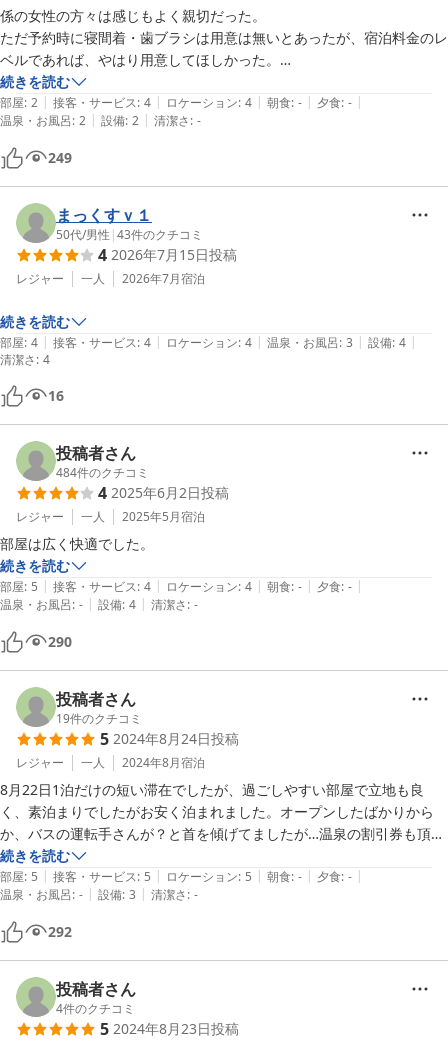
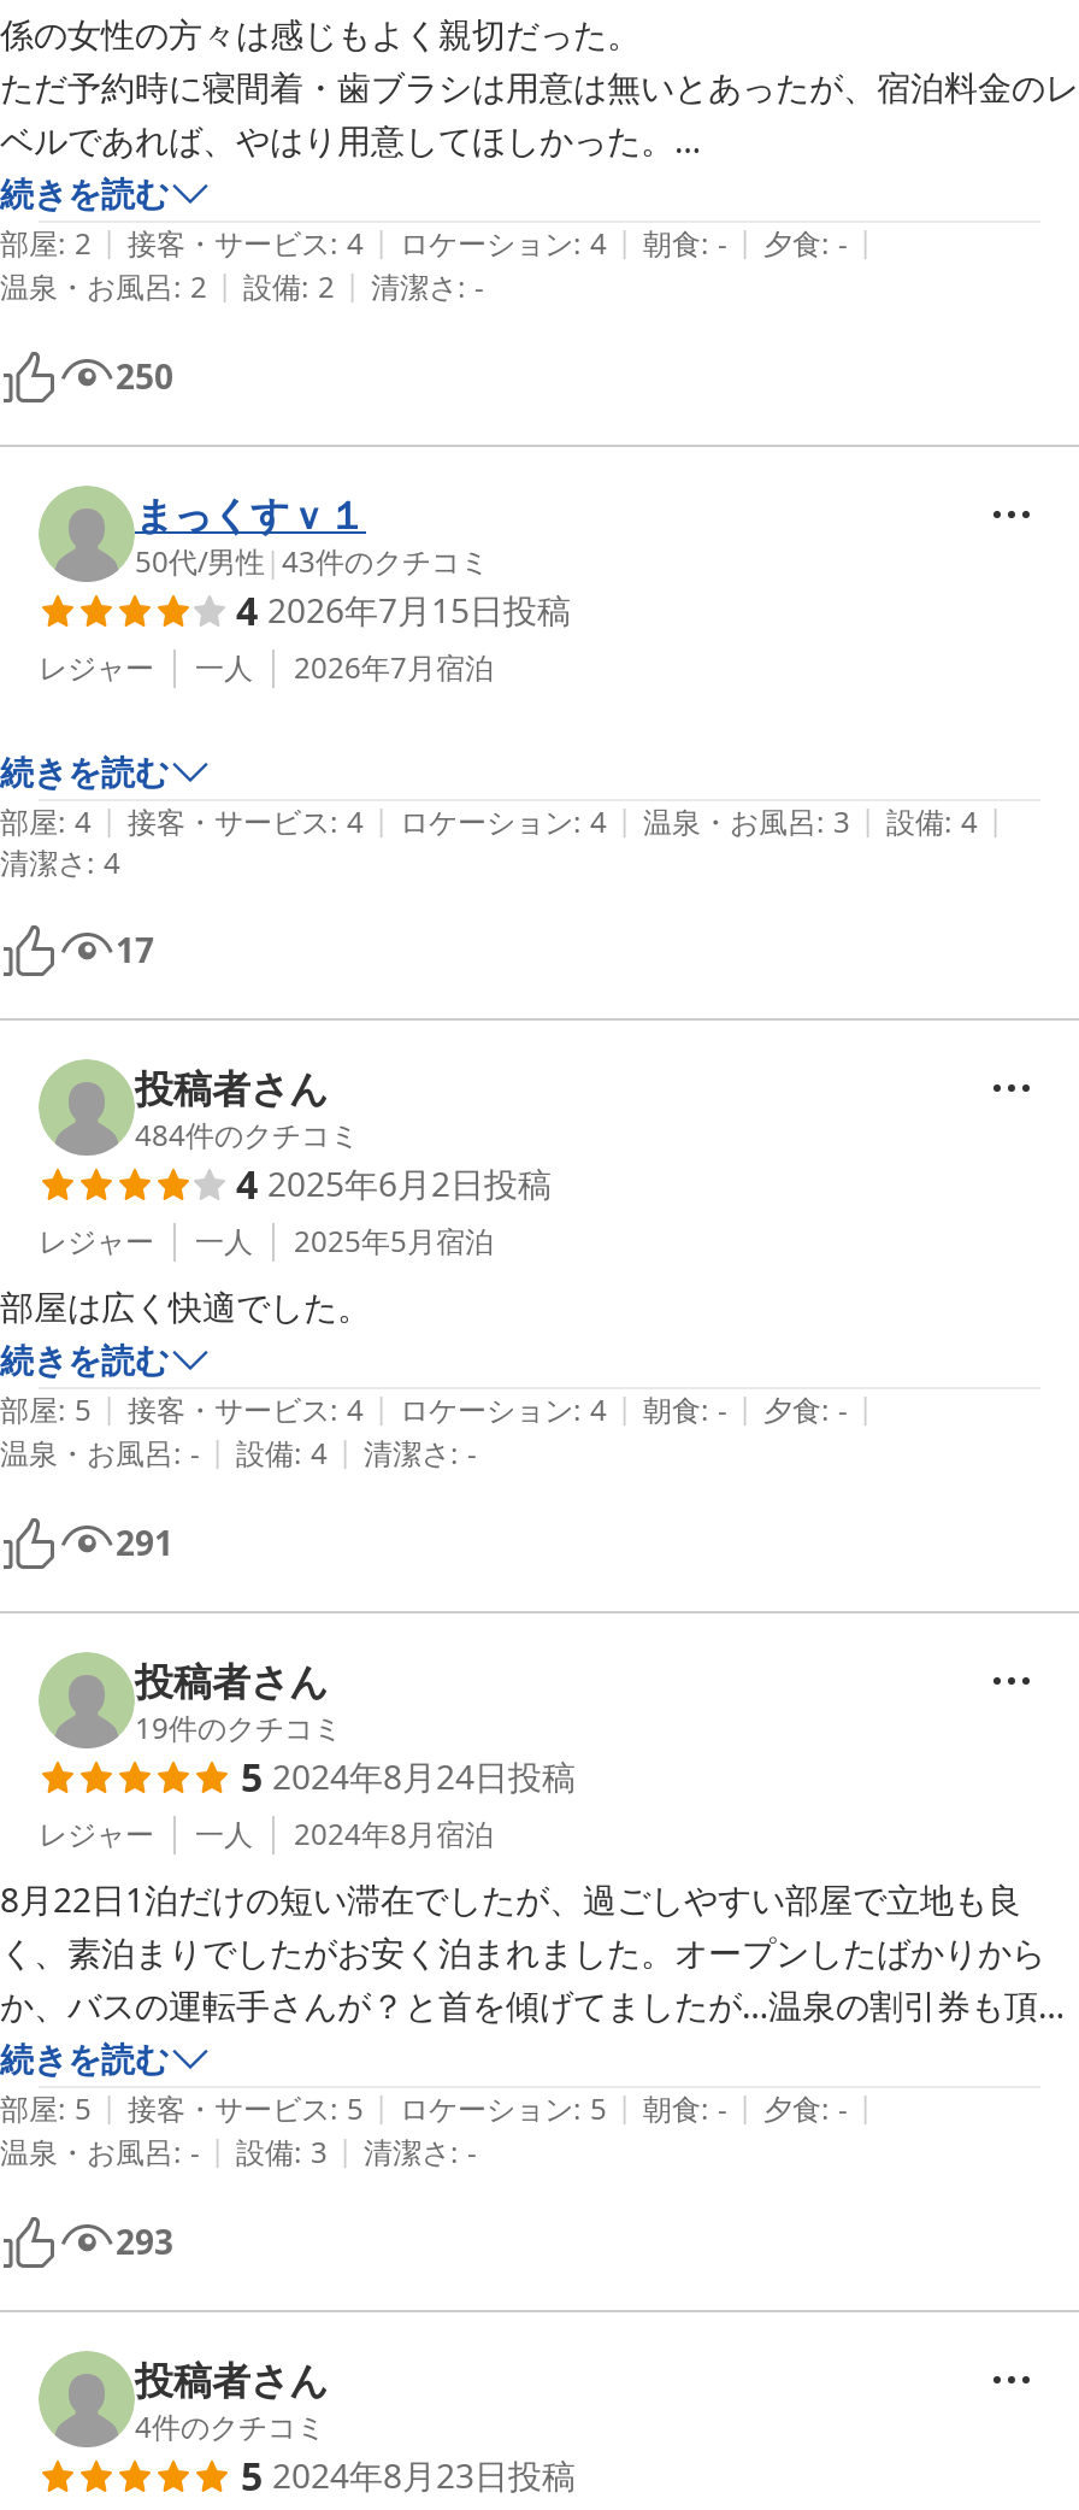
[48,148,72,167] 249 -> [116,353,173,399] 250
[48,386,64,405] 16 -> [116,927,154,972] 17
[48,632,72,651] 290 -> [116,1519,173,1565] 291
[48,922,72,941] 292 -> [116,2218,173,2264] 293

